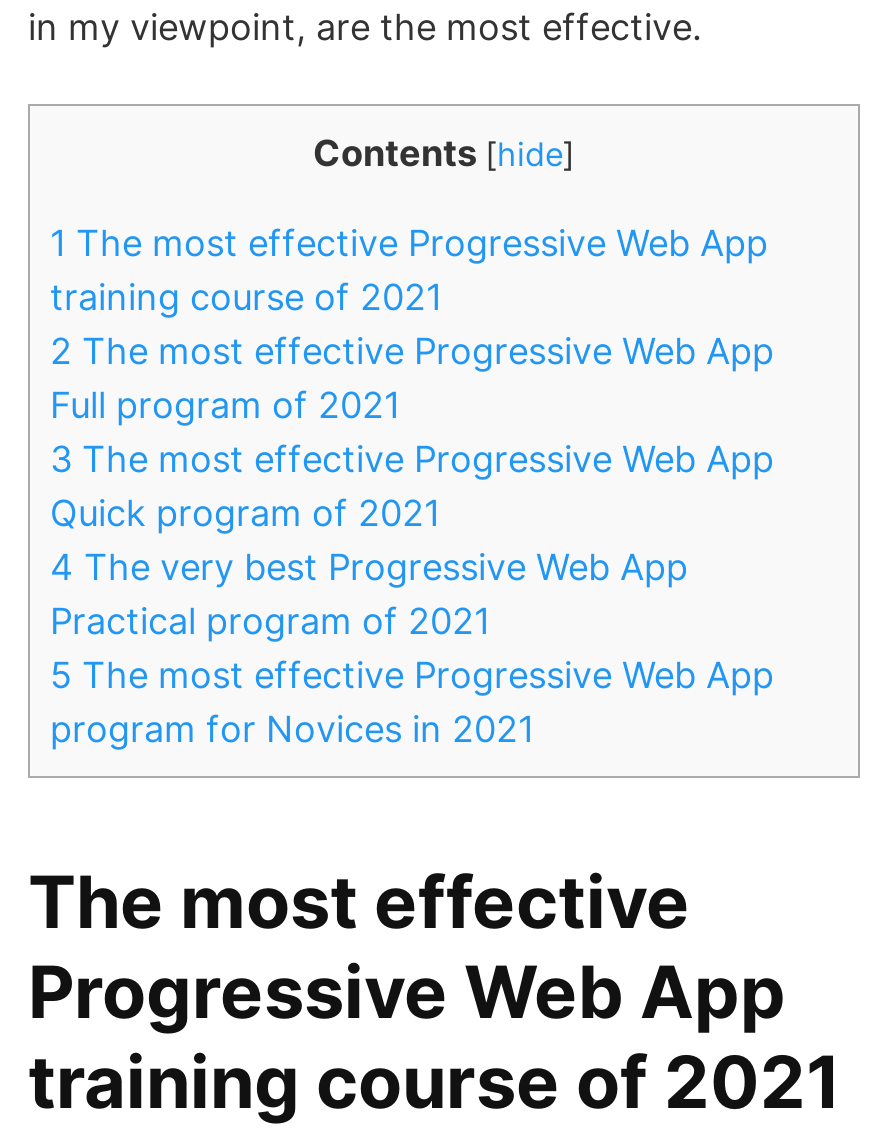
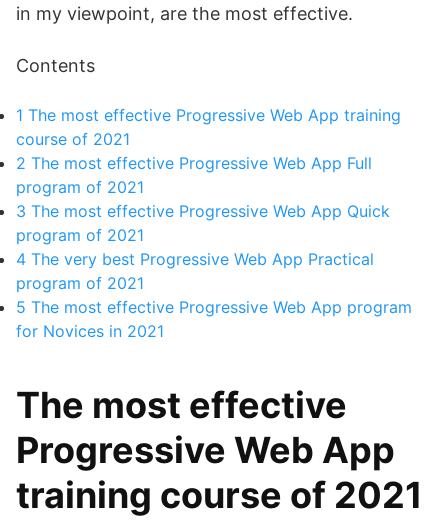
[313,132,575,174] Contents [hide] -> [16,55,95,76] Contents

